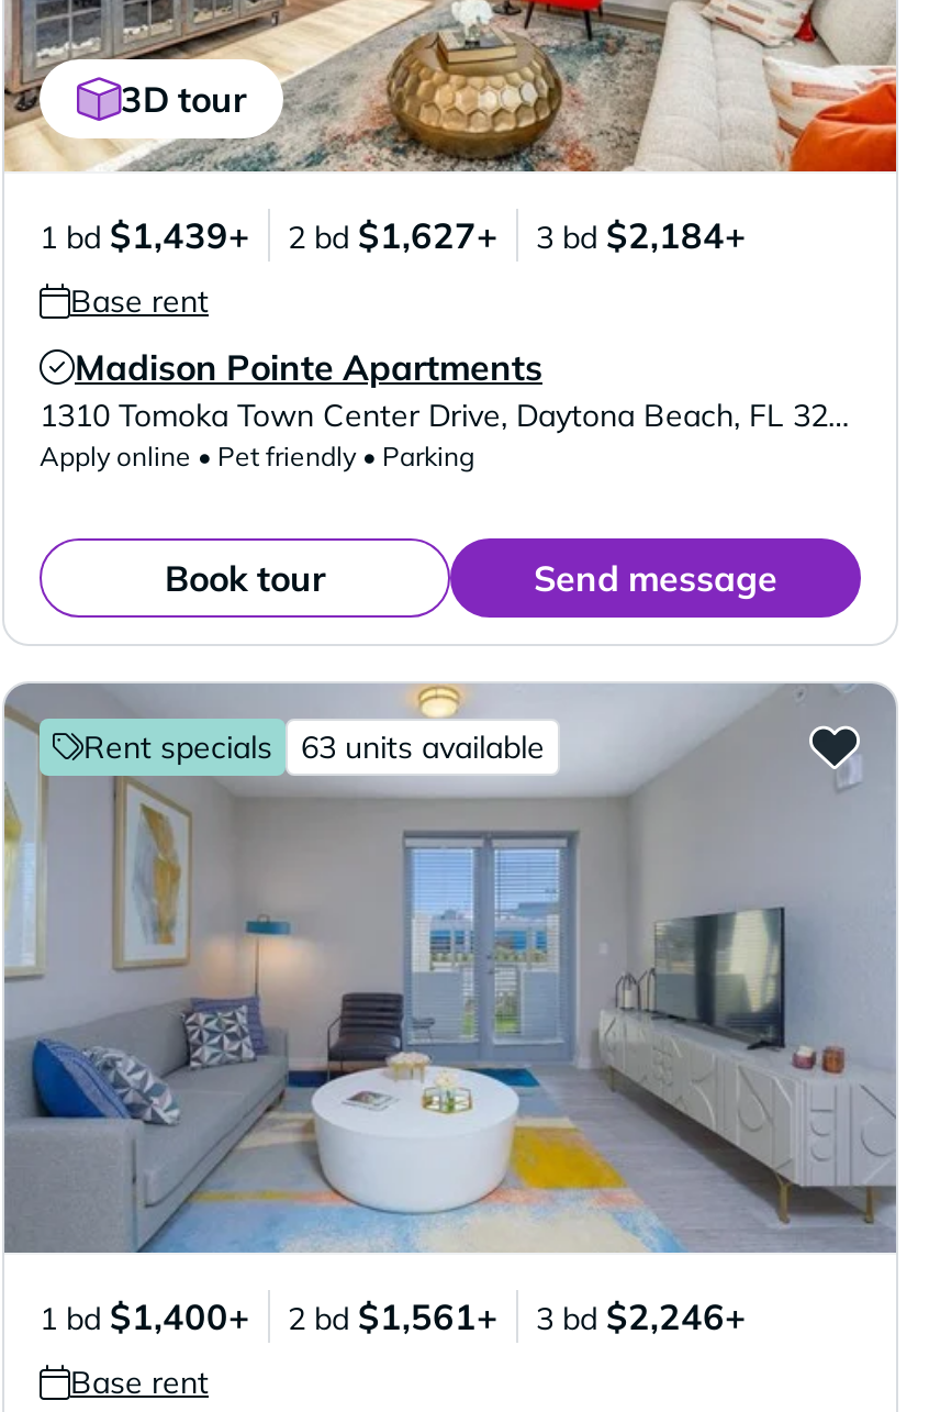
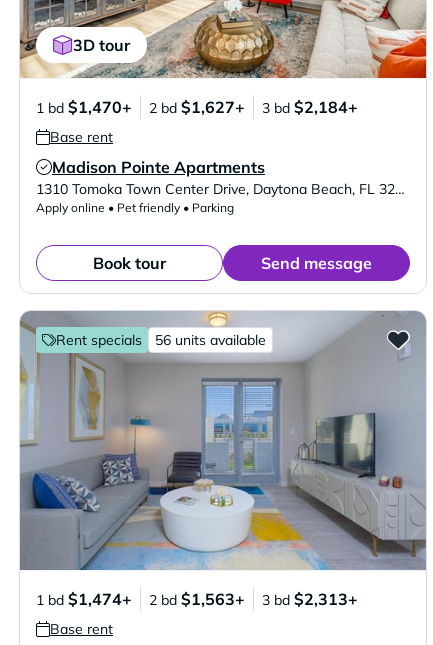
[40,213,747,257] 1 bd $1,439+ 2 bd $1,627+ 3 bd $2,184+ -> [36,97,358,117] 1 bd $1,470+ 2 bd $1,627+ 3 bd $2,184+
[301,727,545,767] 63 units available -> [155,331,266,349] 56 units available
[40,1294,250,1338] 1 bd $1,400+ -> [36,589,132,609] 1 bd $1,474+
[288,1294,499,1338] 2 bd $1,561+ -> [149,589,245,609] 2 bd $1,563+
[536,1294,747,1338] 3 bd $2,246+ -> [262,589,358,609] 3 bd $2,313+

